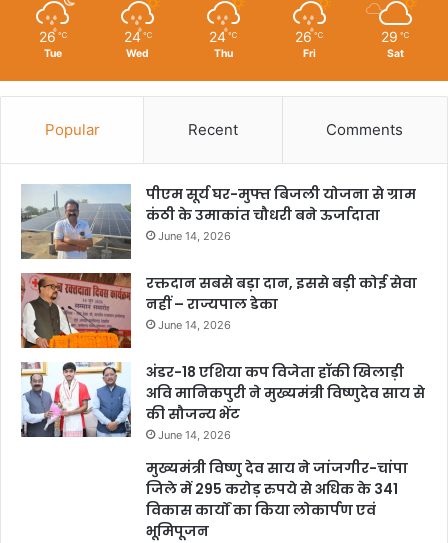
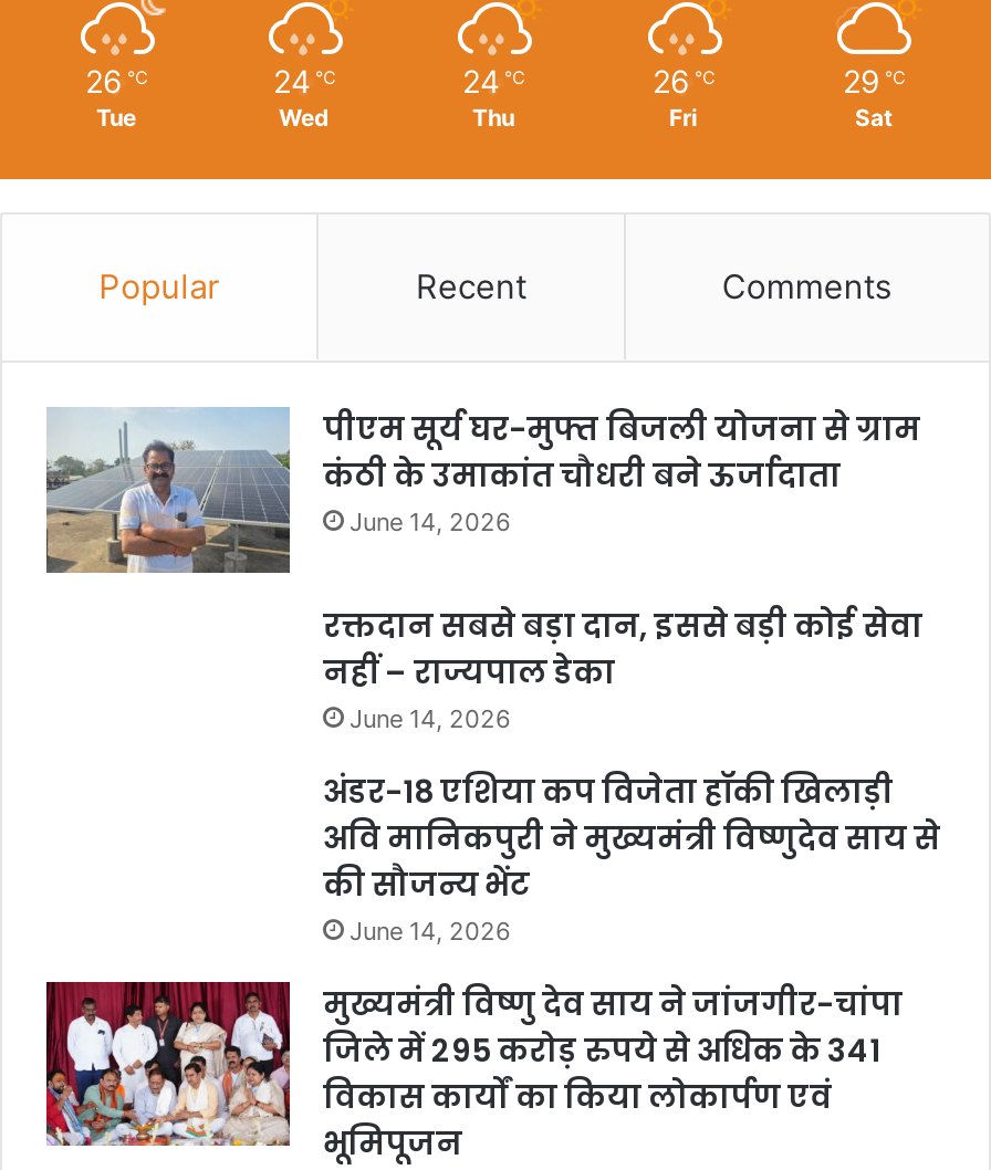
[20,272,132,349] [image] -> none
[20,361,132,438] [image] -> none
none -> [44,980,292,1148] [image]

